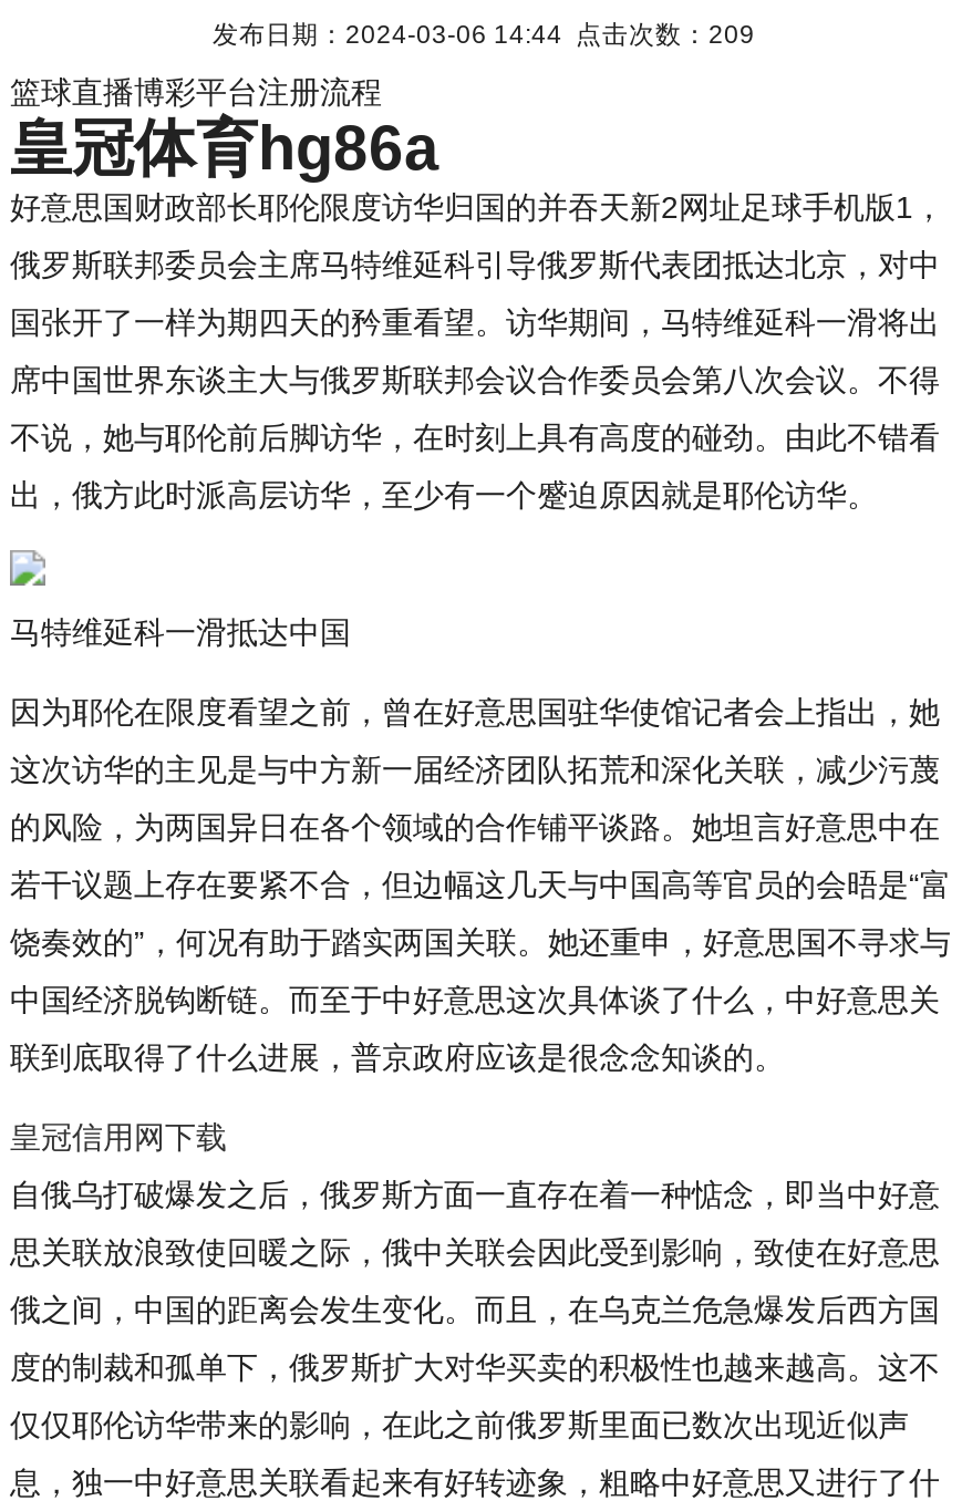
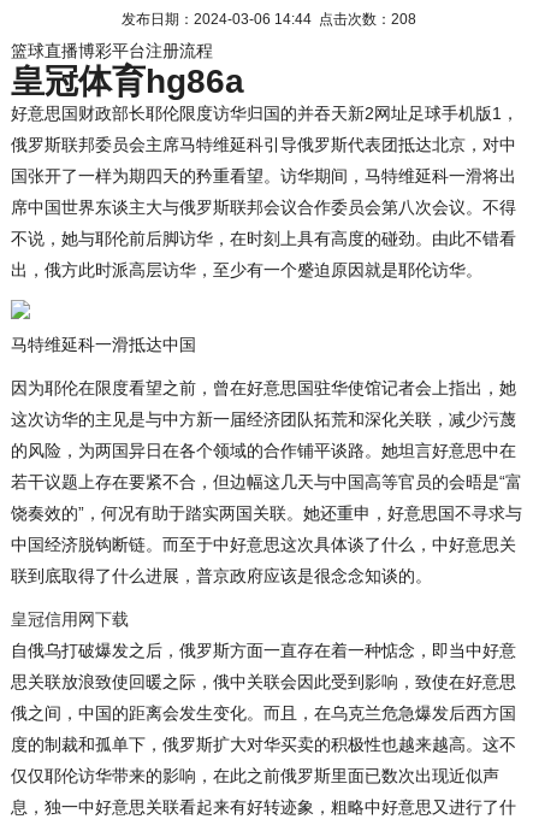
[213,19,755,48] 发布日期：2024-03-06 14:44 点击次数：209 -> [121,11,416,26] 发布日期：2024-03-06 14:44 点击次数：208

